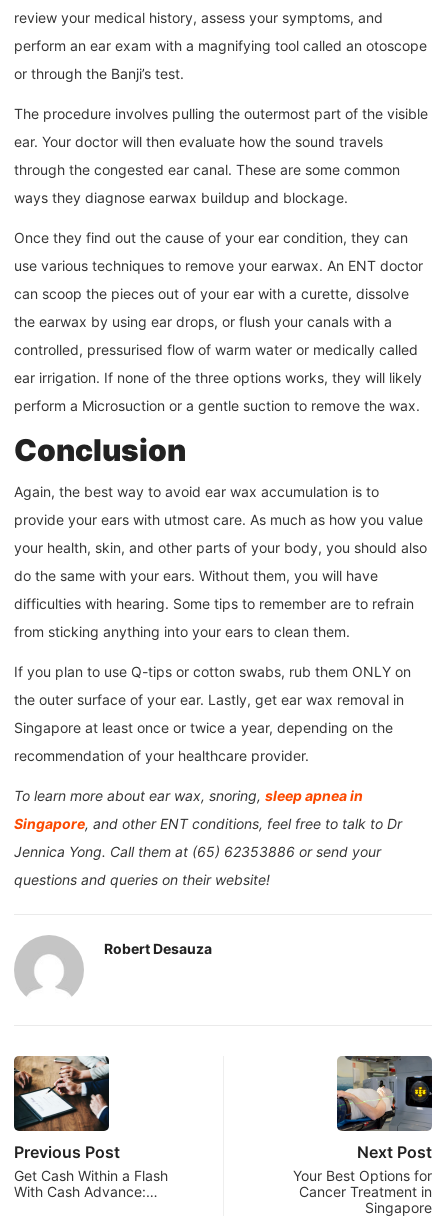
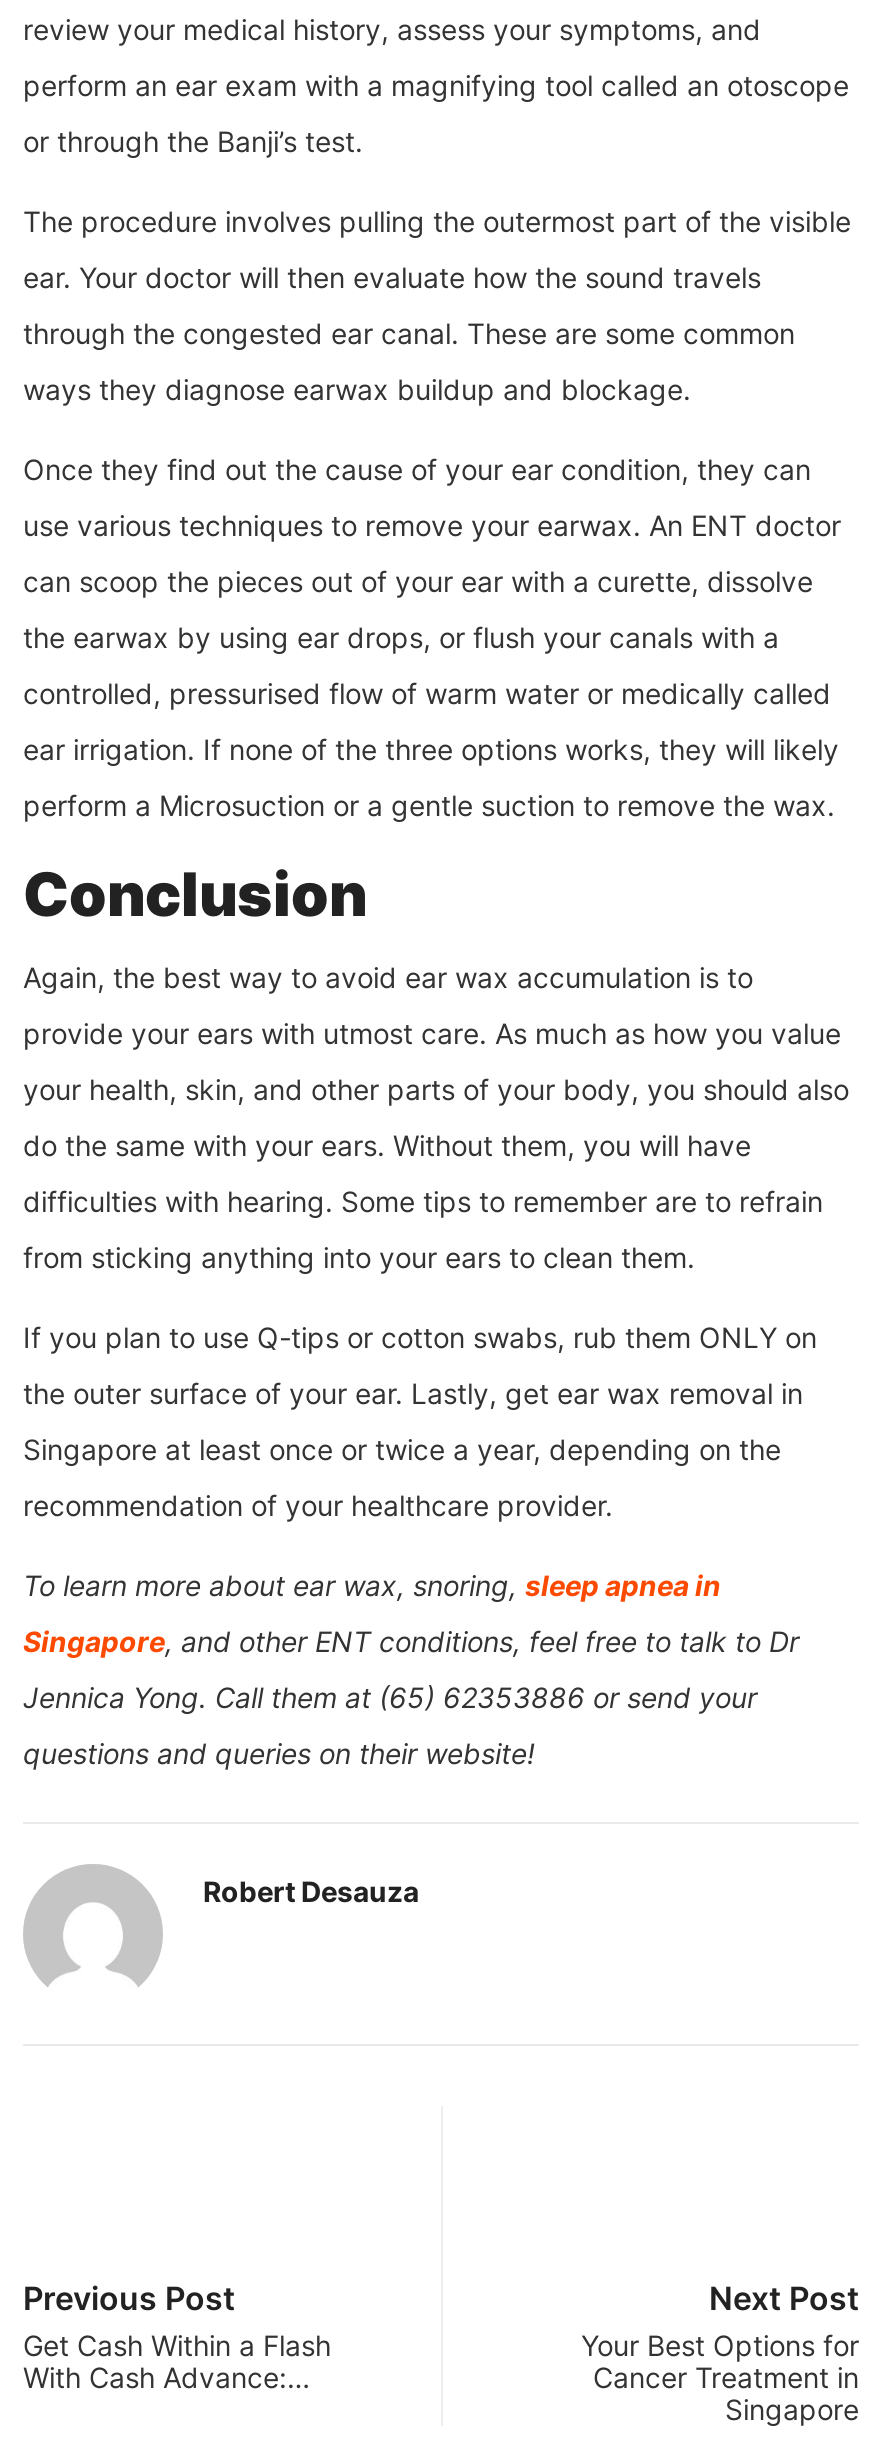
[13,1055,110,1132] [image] -> none
[336,1055,433,1132] [image] -> none

